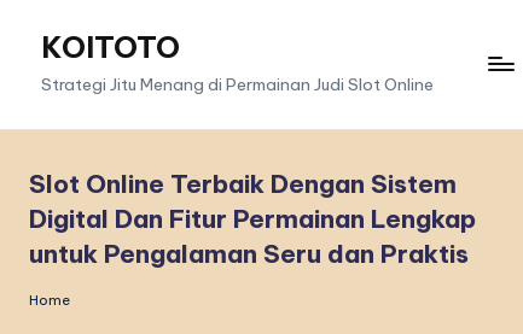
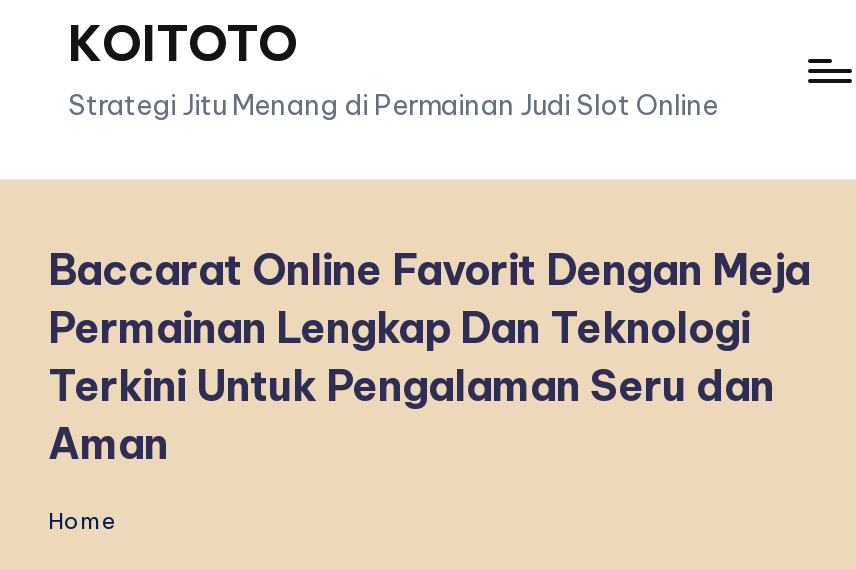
[29,168,476,270] Slot Online Terbaik Dengan Sistem | Digital Dan Fitur Permainan Lengkap | untuk Pengalaman Seru dan Praktis -> [48,243,810,471] Baccarat Online Favorit Dengan Meja | Permainan Lengkap Dan Teknologi | Terkini Untuk Pengalaman Seru dan | Aman

